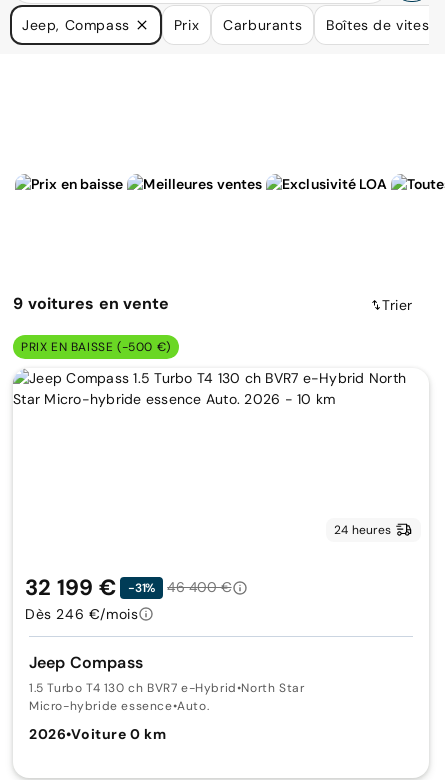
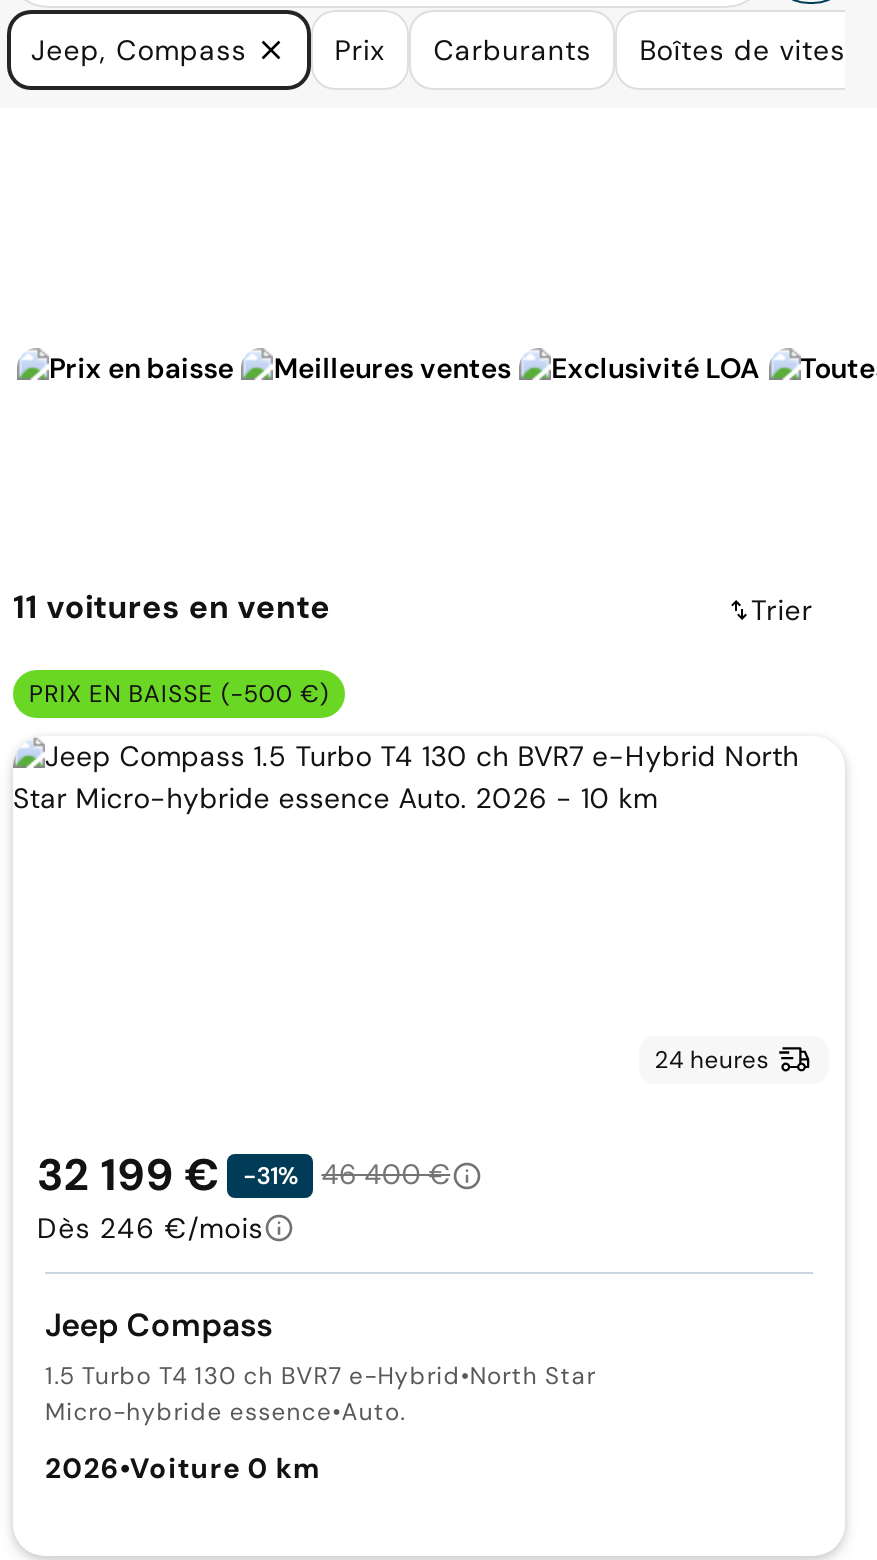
[13,293,170,314] 9 voitures en vente -> [13,587,331,629] 11 voitures en vente

